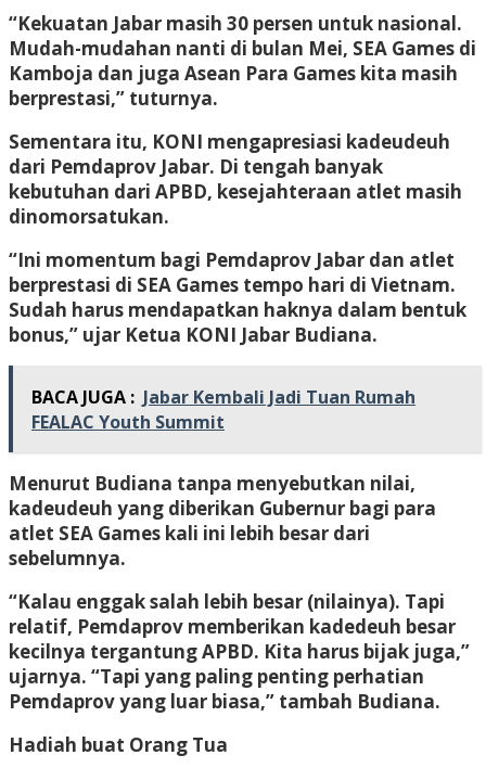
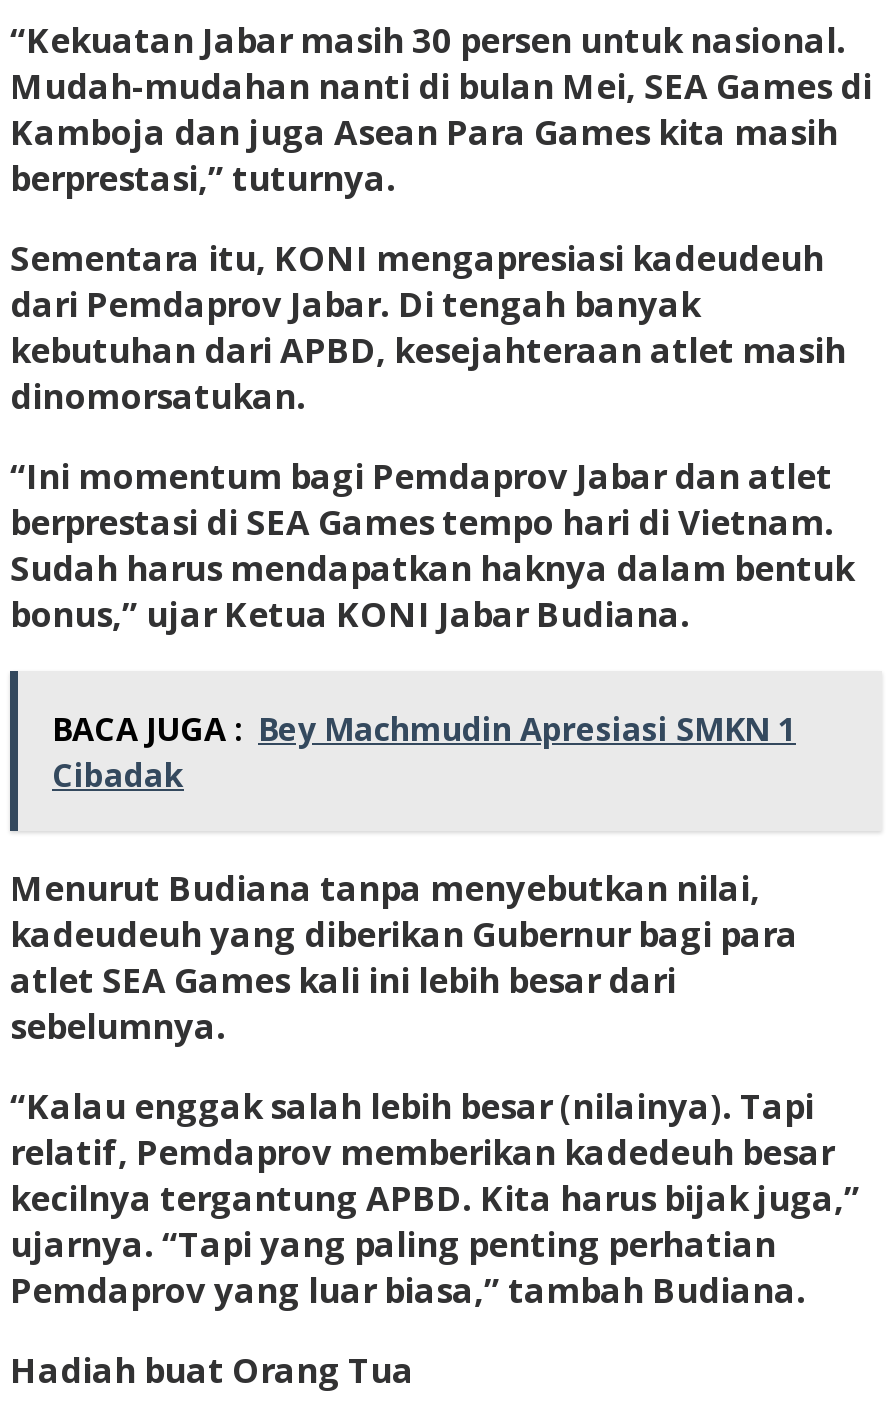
[31,385,415,434] BACA JUGA : Jabar Kembali Jadi Tuan Rumah | FEALAC Youth Summit -> [52,707,796,797] BACA JUGA : Bey Machmudin Apresiasi SMKN 1 | Cibadak

